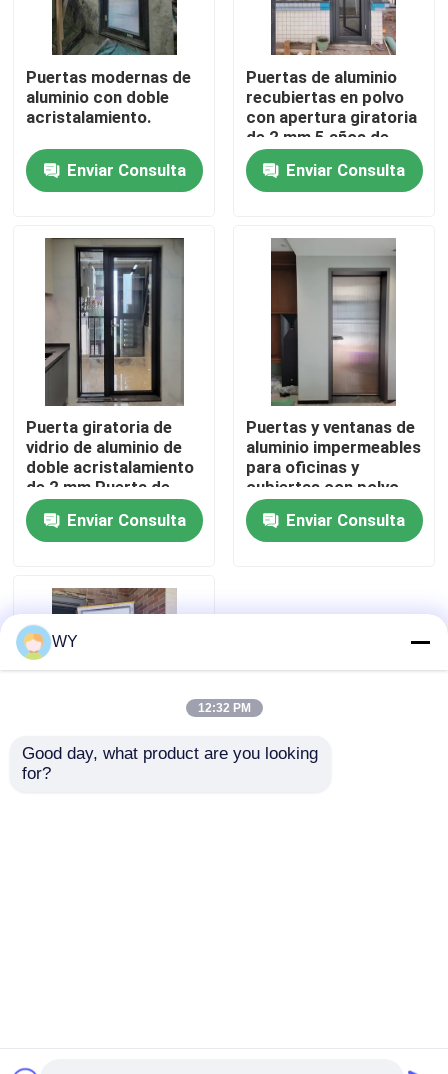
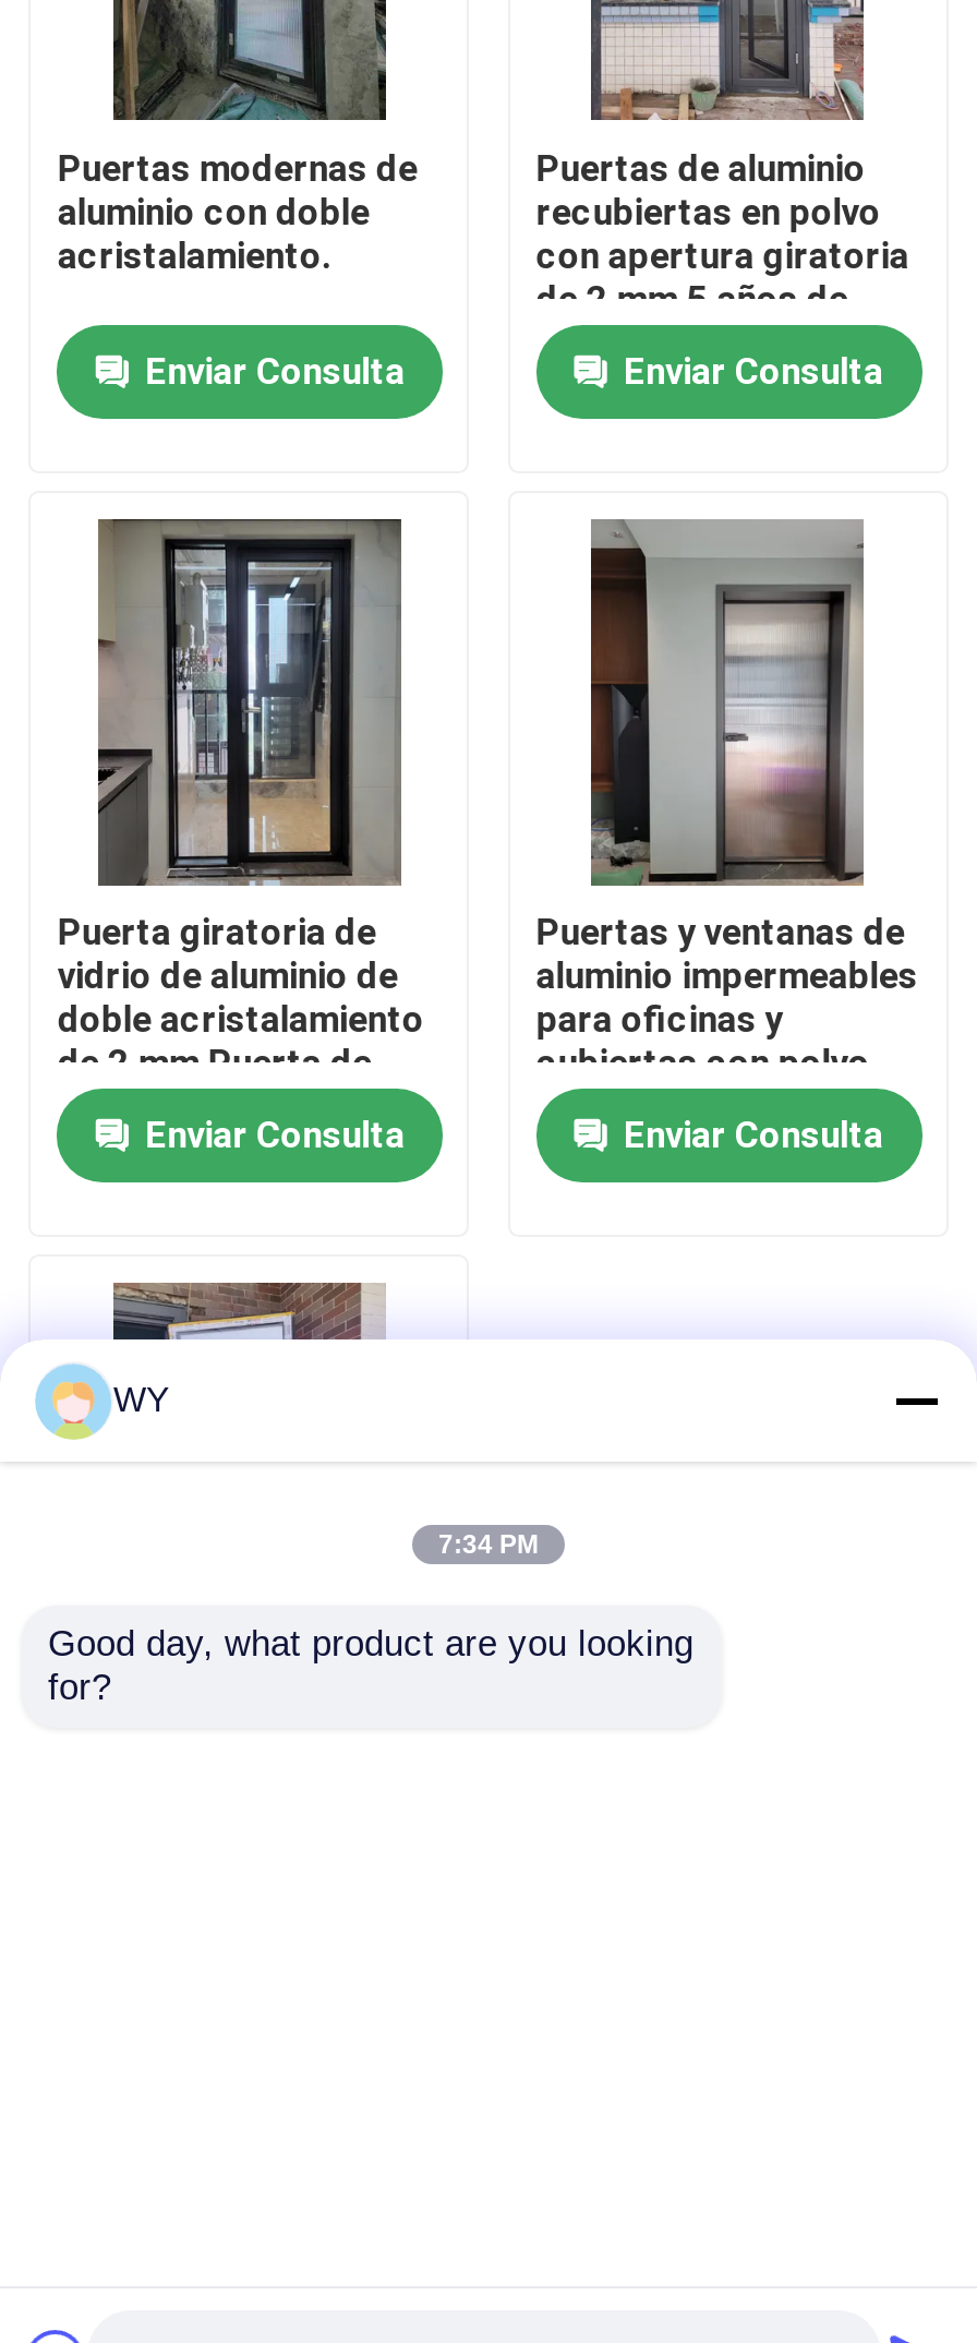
[197,701,250,715] 12:32 PM -> [438,1529,539,1560] 7:34 PM

